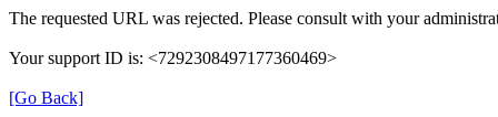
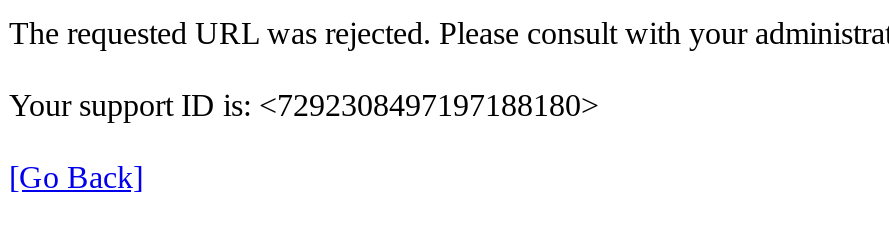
[9,49,337,67] Your support ID is: <7292308497177360469> -> [9,88,599,122] Your support ID is: <7292308497197188180>

